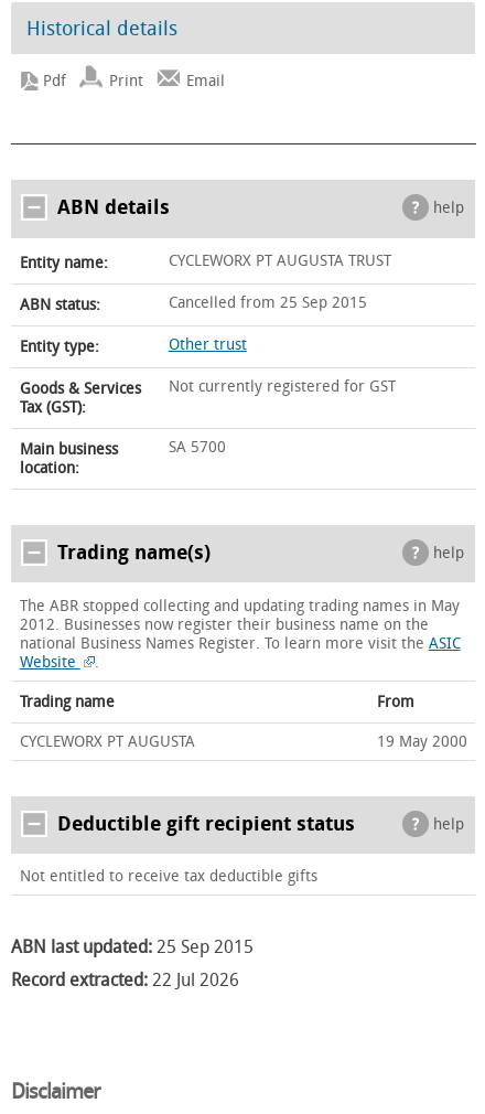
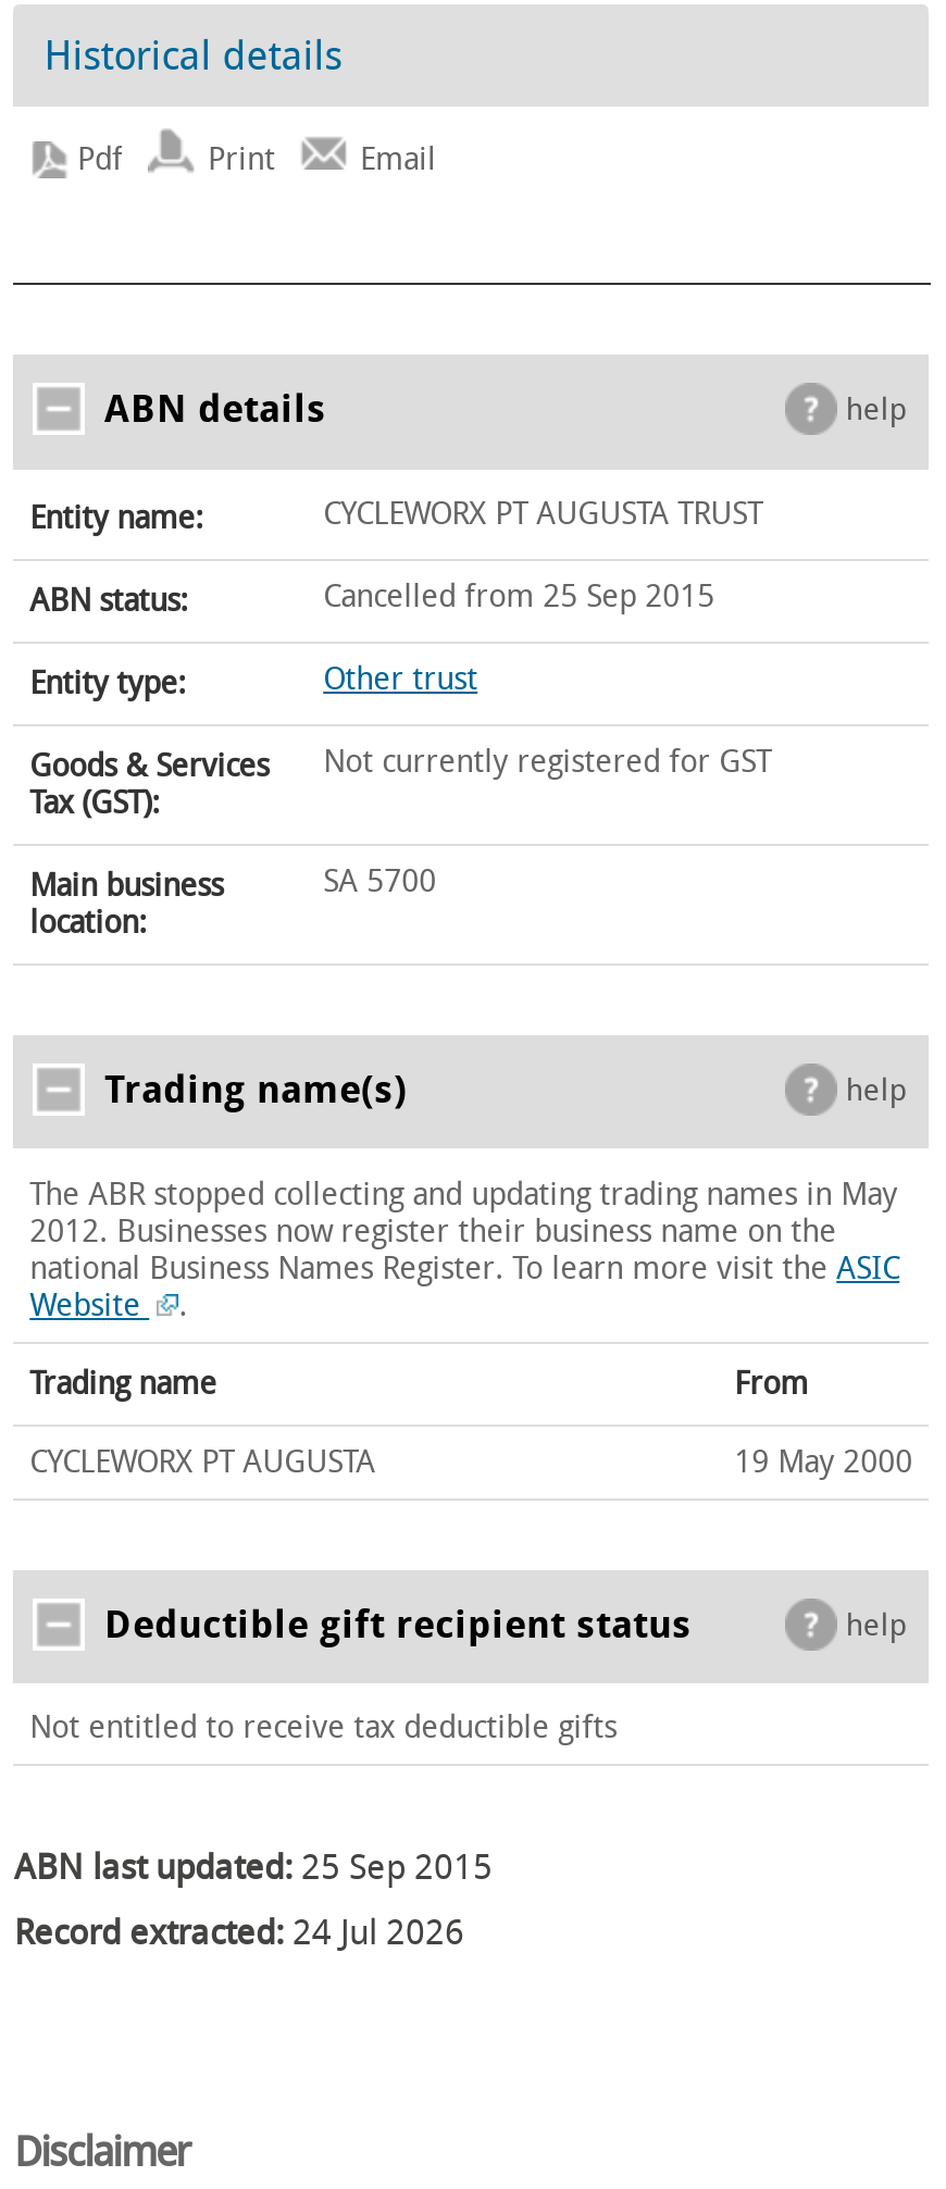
[11,970,240,991] Record extracted: 22 Jul 2026 -> [14,1913,464,1954] Record extracted: 24 Jul 2026

